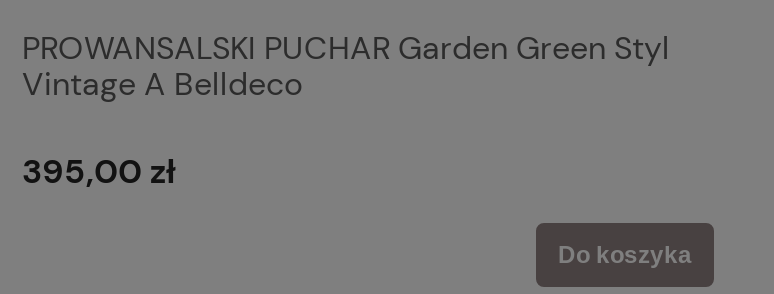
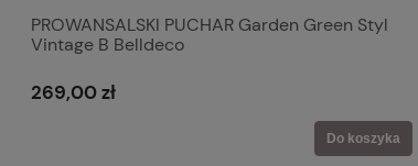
[22,64,302,106] Vintage A Belldeco -> [31,33,184,56] Vintage B Belldeco
[22,149,176,193] 395,00 zł -> [31,80,116,104] 269,00 zł

